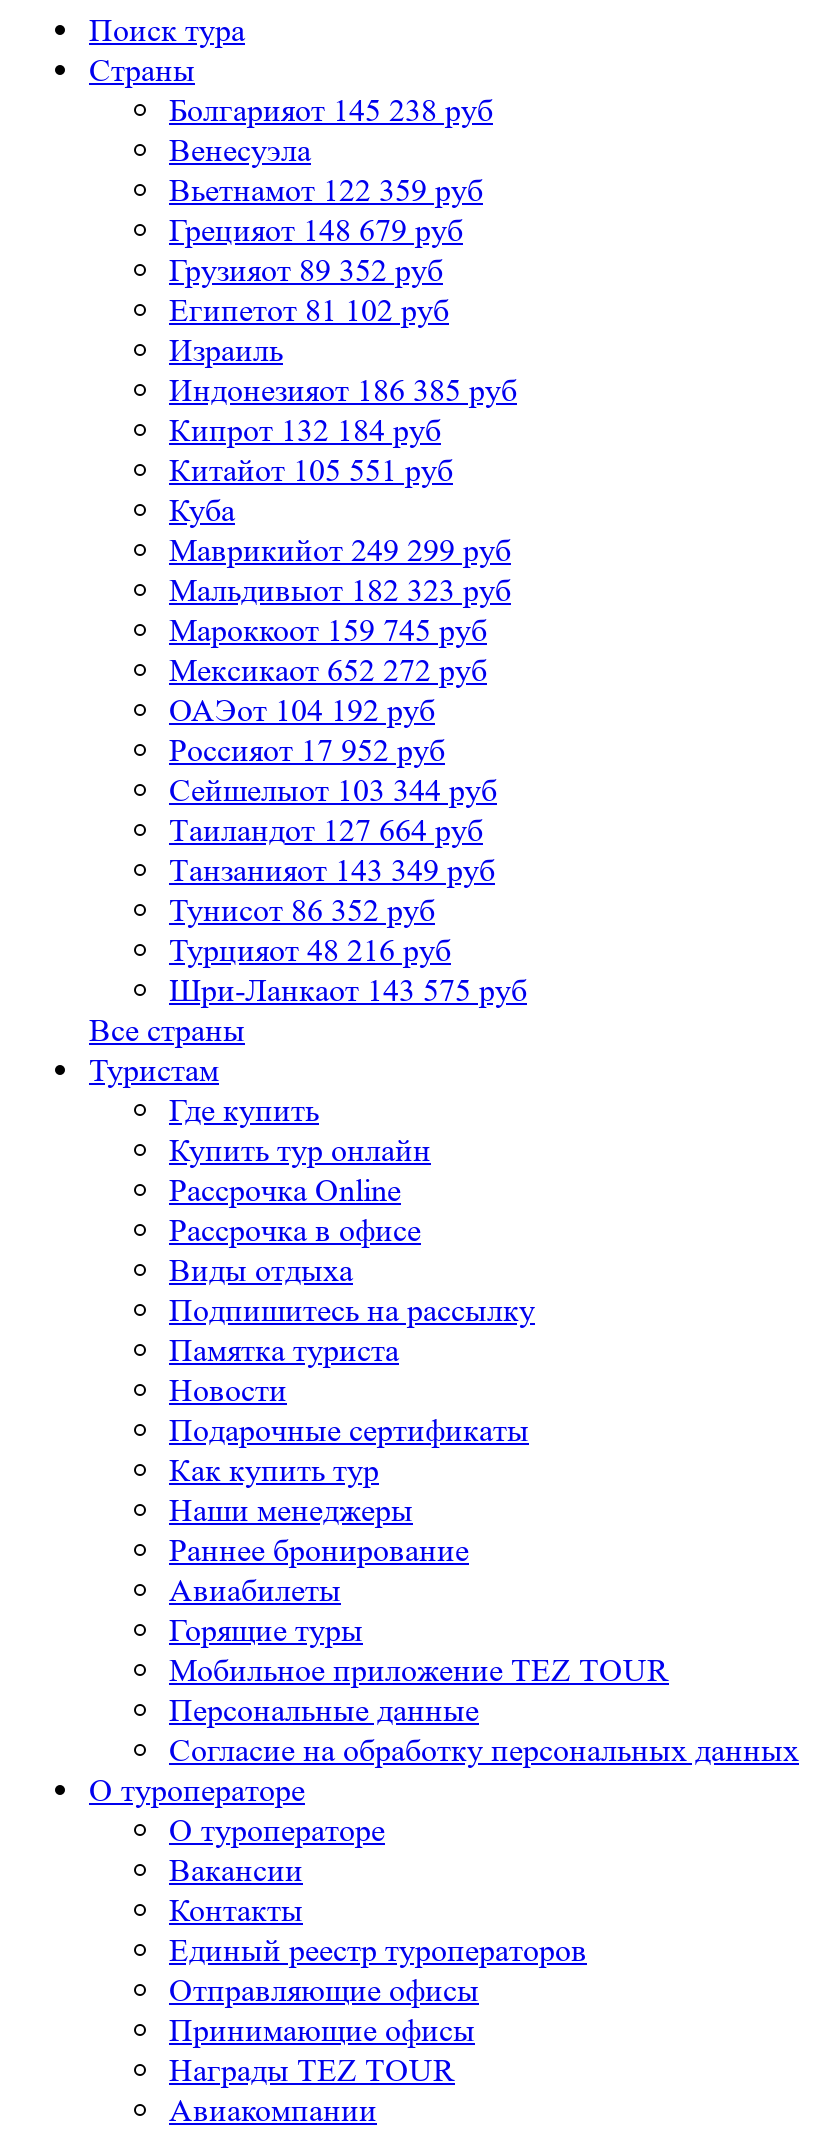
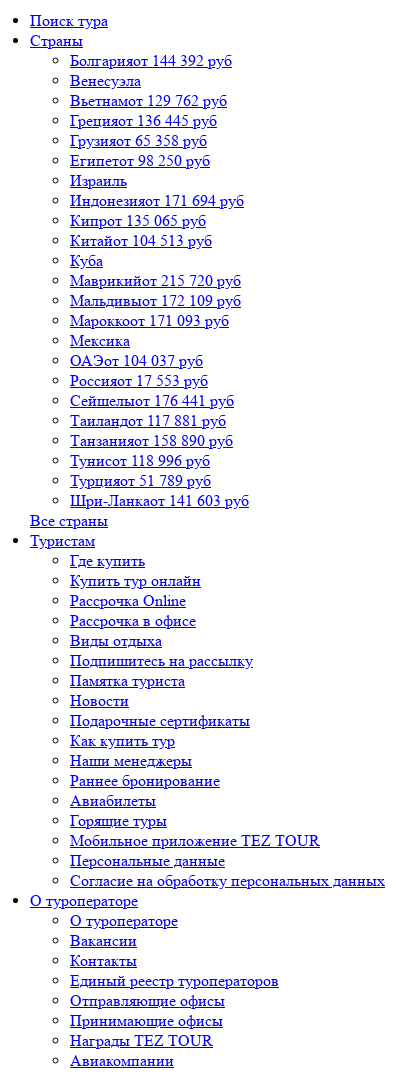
[169,91,493,129] Болгарияот 145 238 руб -> [70,51,232,70] Болгарияот 144 392 руб
[169,171,483,209] Вьетнамот 122 359 руб -> [70,91,227,110] Вьетнамот 129 762 руб
[169,211,463,249] Грецияот 148 679 руб -> [70,111,217,130] Грецияот 136 445 руб
[169,251,443,289] Грузияот 89 352 руб -> [70,131,207,150] Грузияот 65 358 руб
[169,291,449,329] Египетот 81 102 руб -> [70,151,210,170] Египетот 98 250 руб
[169,371,517,409] Индонезияот 186 385 руб -> [70,191,244,210] Индонезияот 171 694 руб
[169,411,441,449] Кипрот 132 184 руб -> [70,211,206,230] Кипрот 135 065 руб
[169,451,453,489] Китайот 105 551 руб -> [70,231,212,250] Китайот 104 513 руб
[169,531,527,1009] Маврикийот 249 299 руб | Мальдивыот 182 323 руб | Мароккоот 159 745 руб | Мексикаот 652 272 руб | ОАЭот 104 192 руб | Россияот 17 952 руб | Сейшелыот 103 344 руб | Таиландот 127 664 руб | Танзанияот 143 349 руб | Тунисот 86 352 руб | Турцияот 48 216 руб | Шри-Ланкаот 143 575 руб -> [70,271,249,510] Маврикийот 215 720 руб | Мальдивыот 172 109 руб | Мароккоот 171 093 руб | Мексика | ОАЭот 104 037 руб | Россияот 17 553 руб | Сейшелыот 176 441 руб | Таиландот 117 881 руб | Танзанияот 158 890 руб | Тунисот 118 996 руб | Турцияот 51 789 руб | Шри-Ланкаот 141 603 руб

